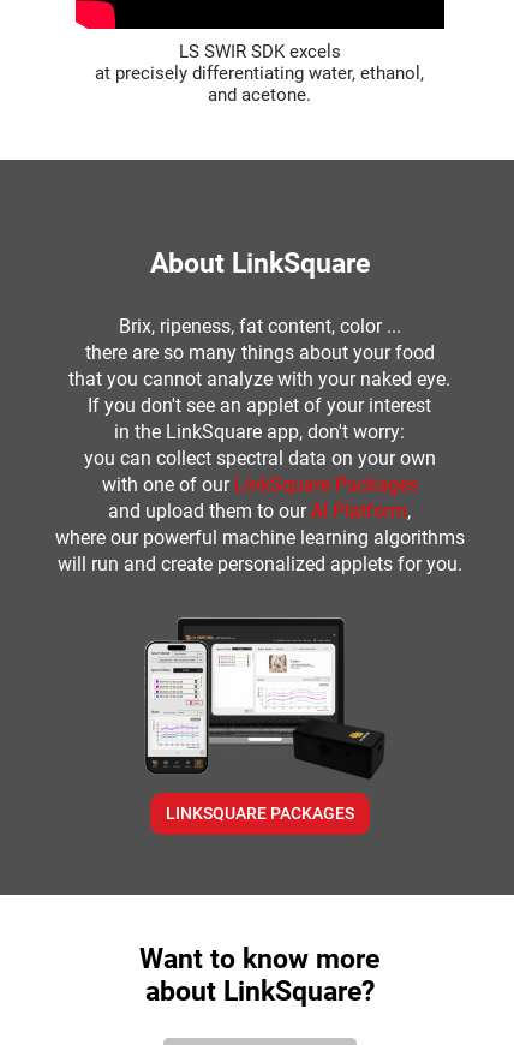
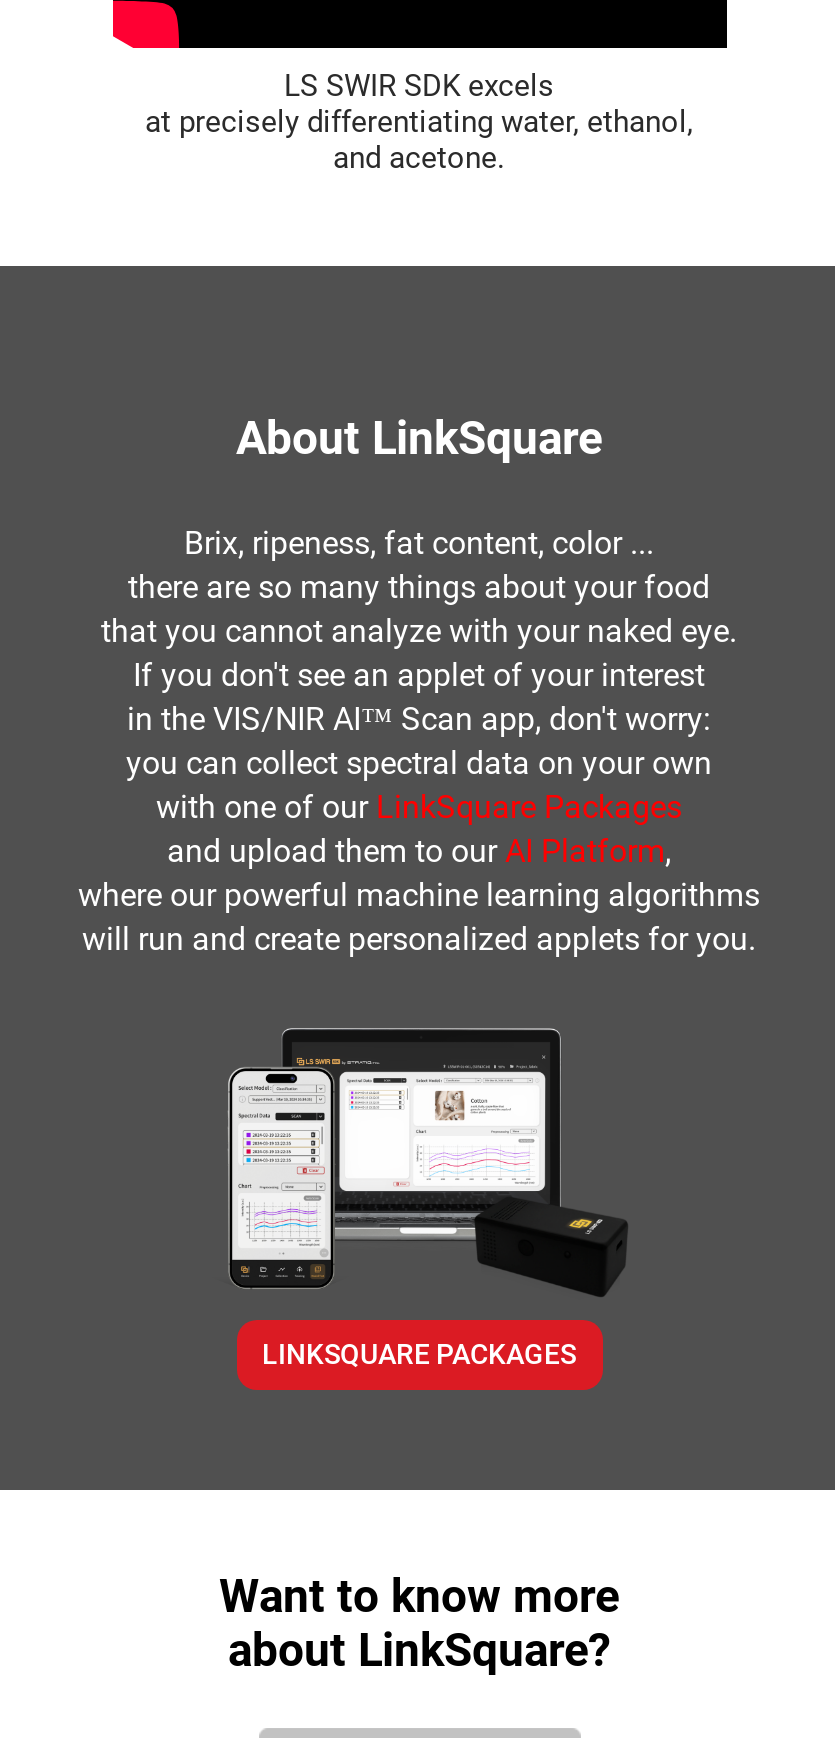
[114,420,405,443] in the LinkSquare app, don't worry: -> [127,700,711,738] in the VIS/NIR AI™ Scan app, don't worry:

